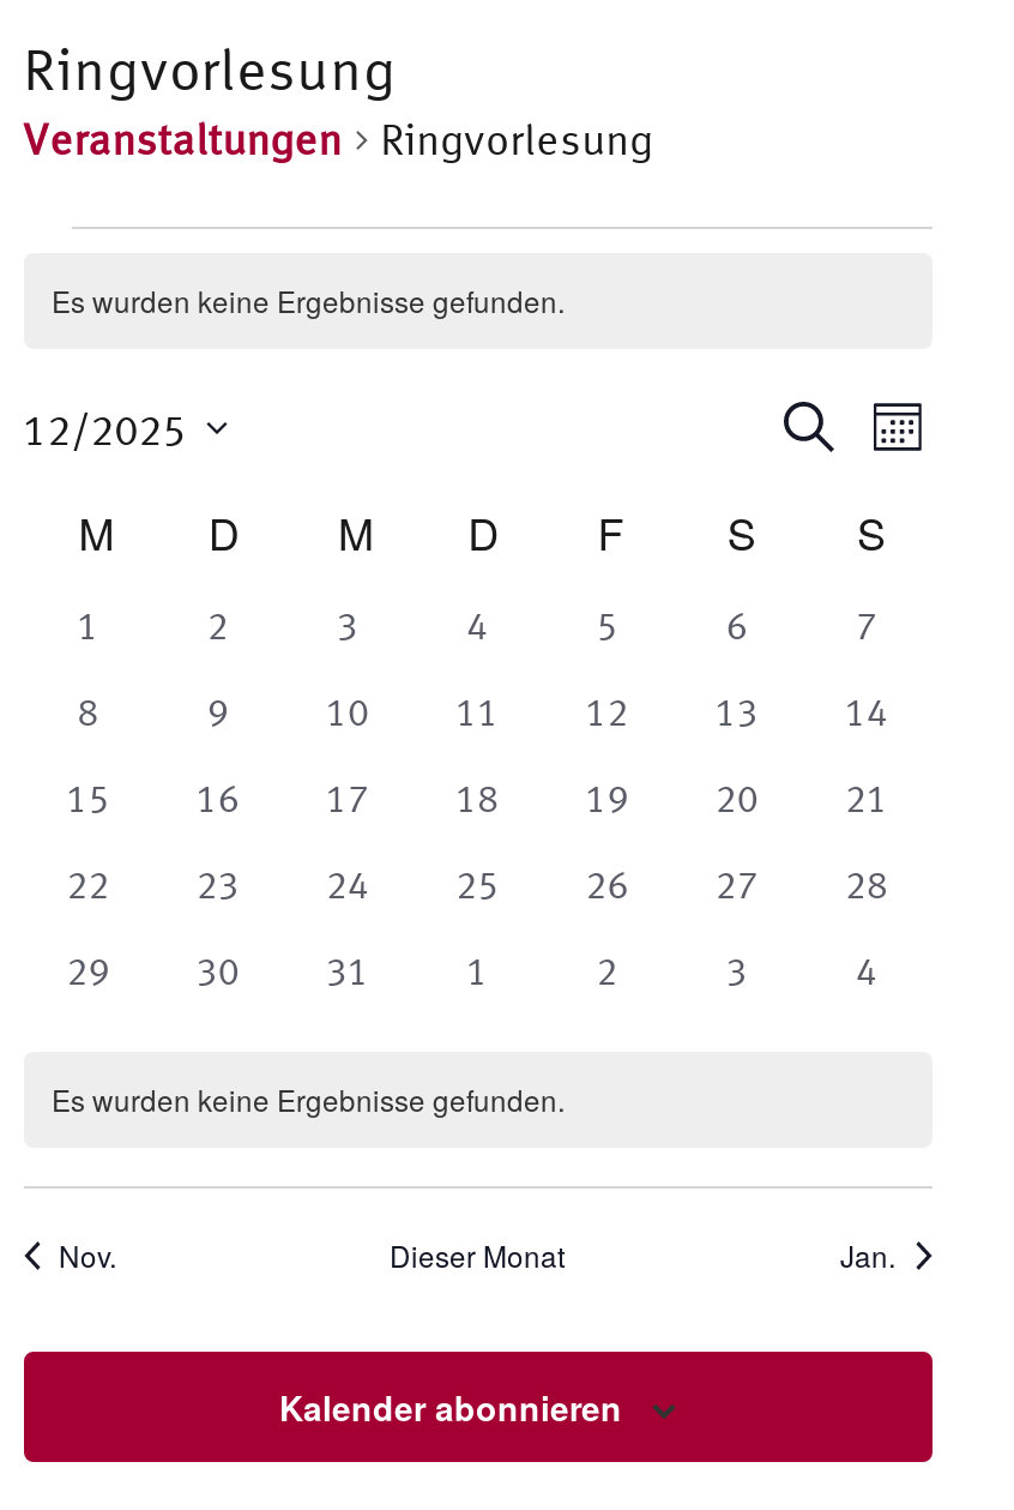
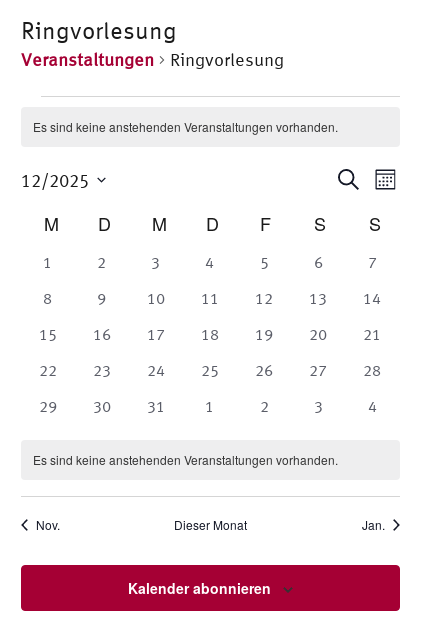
[52,279,565,320] Es wurden keine Ergebnisse gefunden. -> [32,118,337,135] Es sind keine anstehenden Veranstaltungen vorhanden.
[52,1078,565,1119] Es wurden keine Ergebnisse gefunden. -> [32,451,337,468] Es sind keine anstehenden Veranstaltungen vorhanden.

